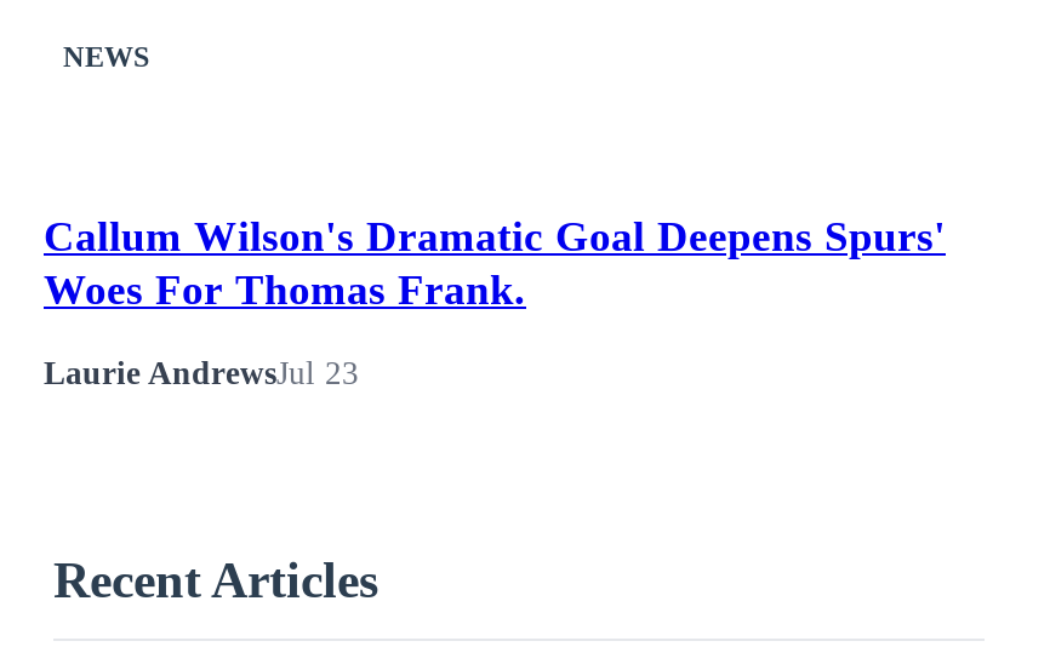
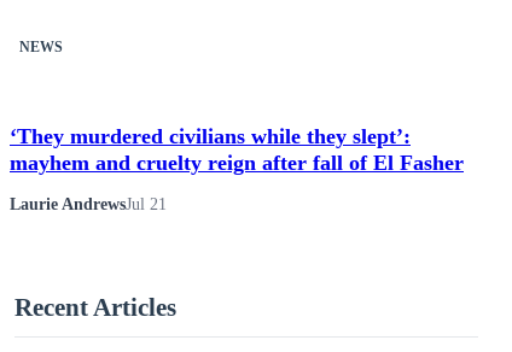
[44,212,946,313] Callum Wilson's Dramatic Goal Deepens Spurs' | Woes For Thomas Frank. -> [10,124,464,175] ‘They murdered civilians while they slept’: | mayhem and cruelty reign after fall of El Fasher
[44,355,359,391] Laurie AndrewsJul 23 -> [10,195,167,213] Laurie AndrewsJul 21

